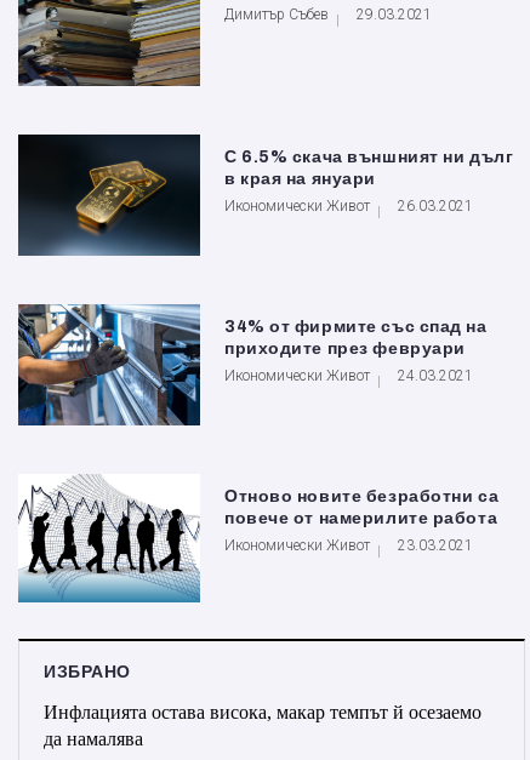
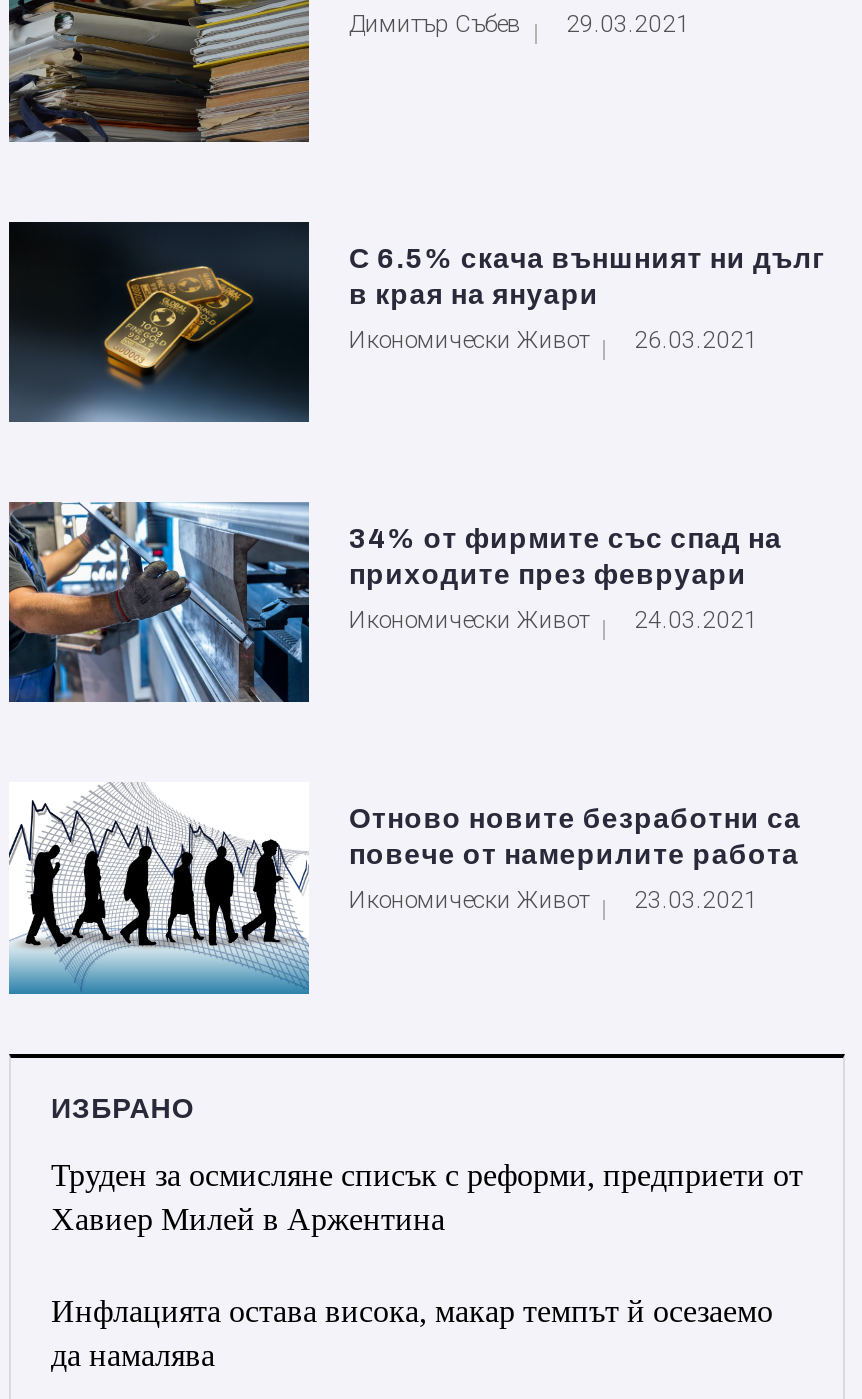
none -> [51,1158,803,1236] Труден за осмисляне списък с реформи, предприети от | Хавиер Милей в Аржентина

